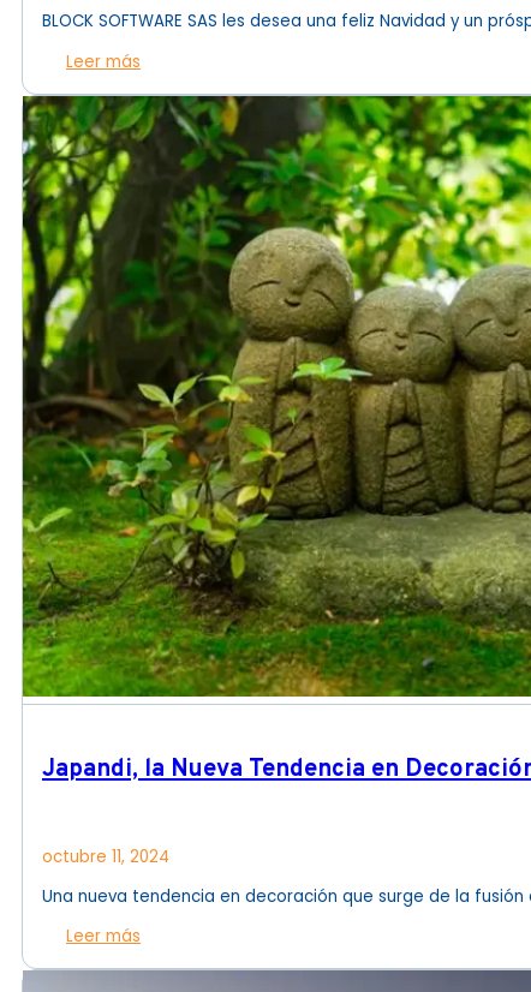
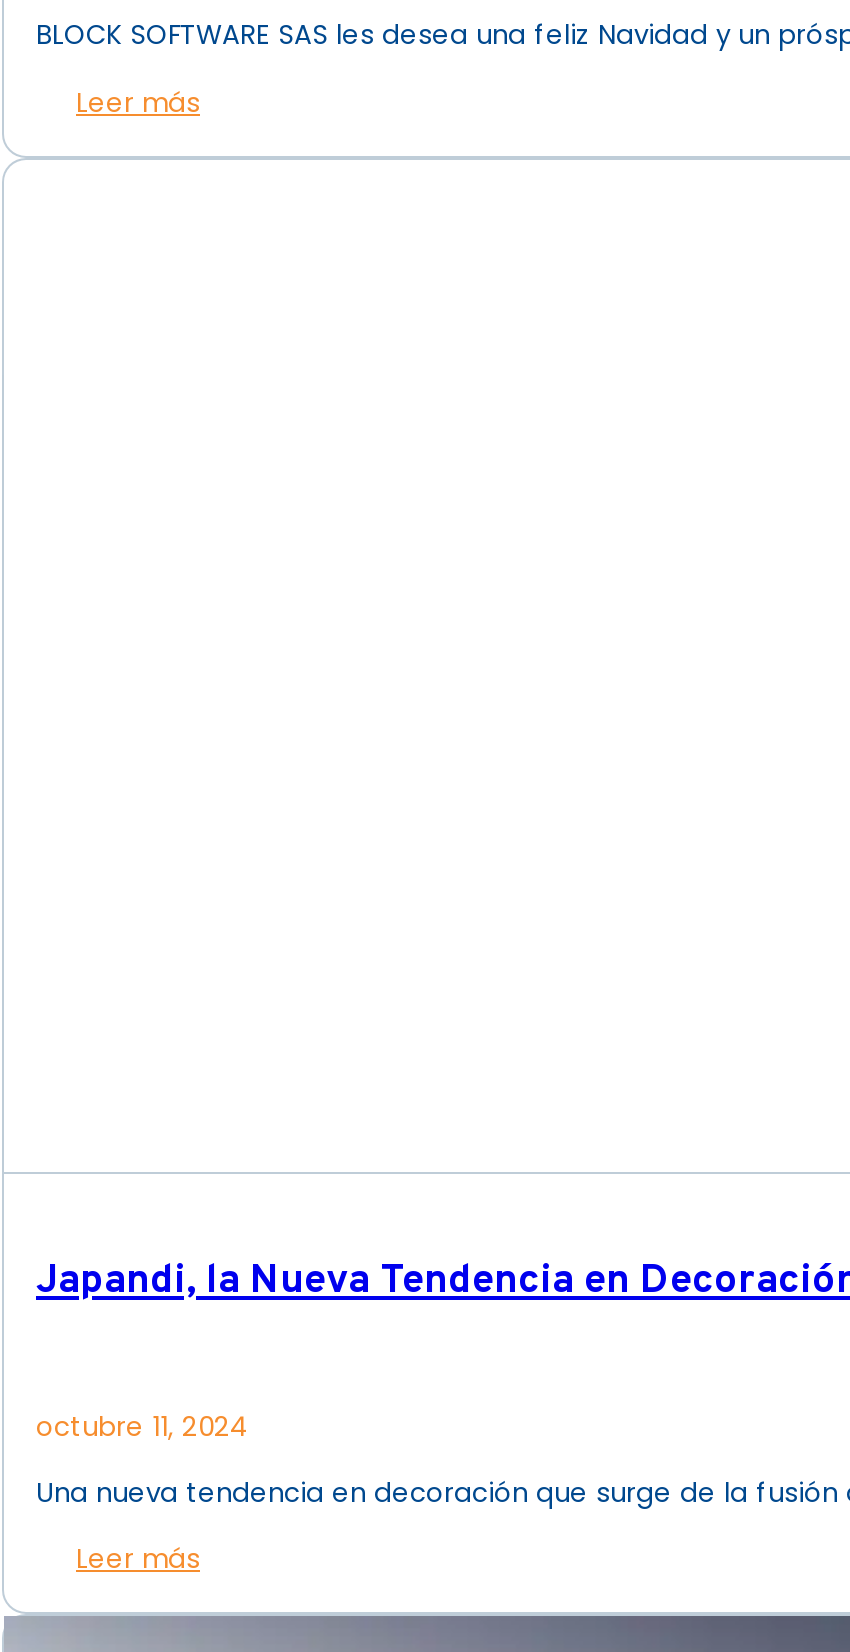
[22,95,527,698] [image] -> none

